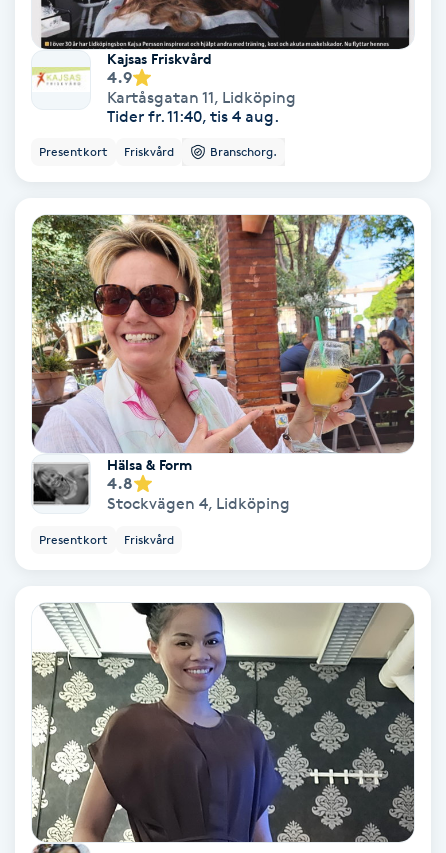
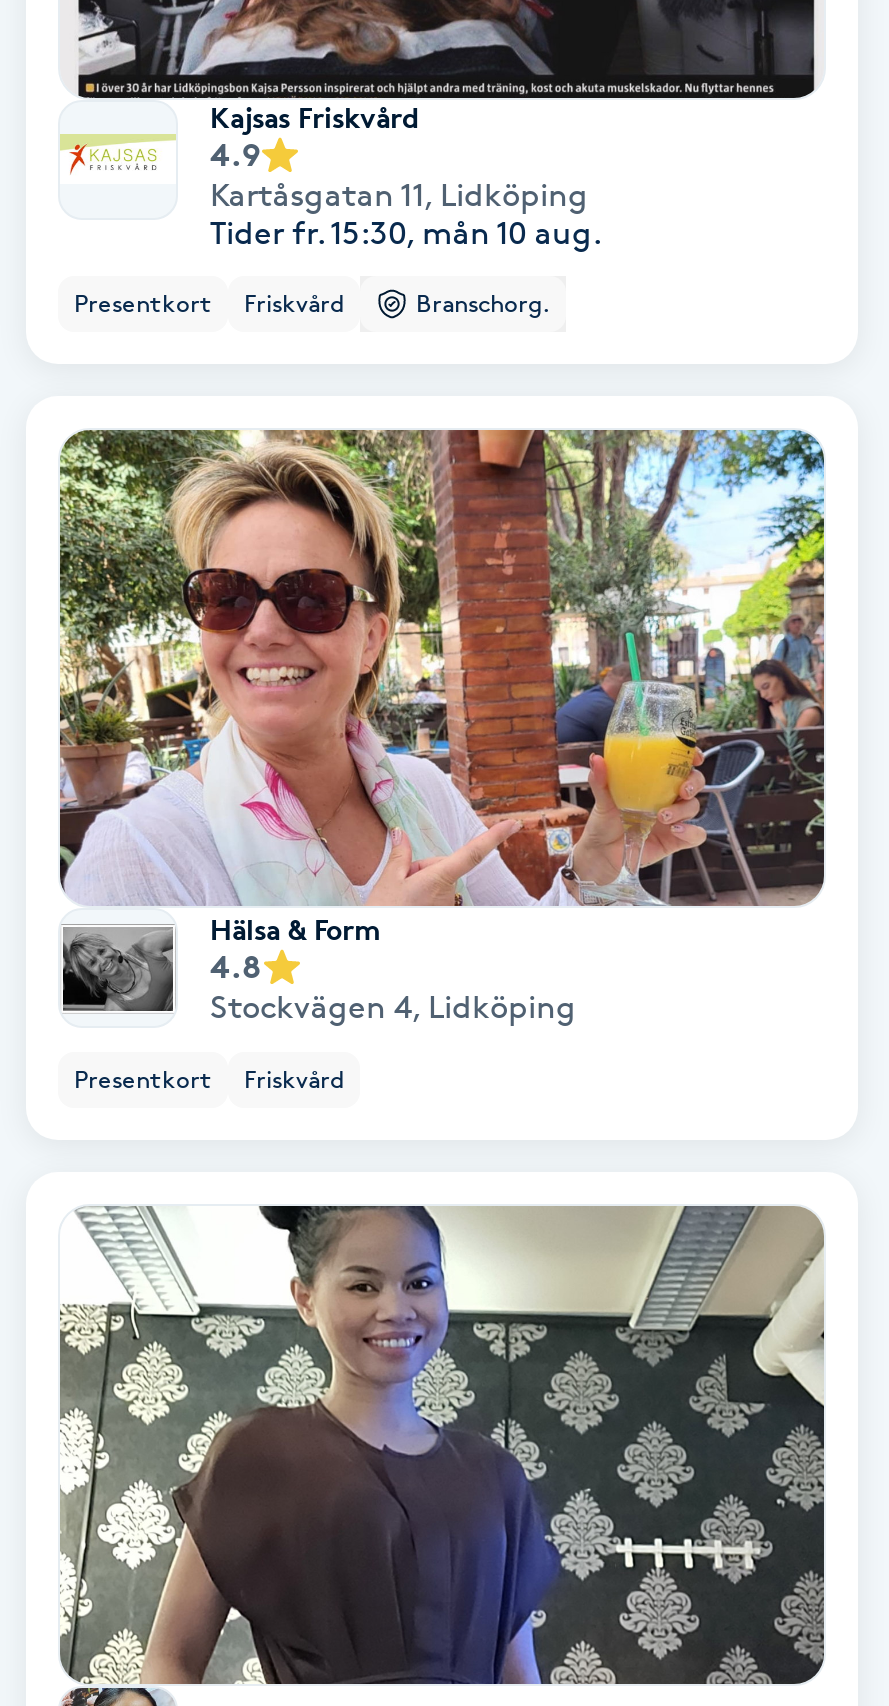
[107,106,279,125] Tider fr. 11:40, tis 4 aug. -> [210,213,602,251] Tider fr. 15:30, mån 10 aug.

